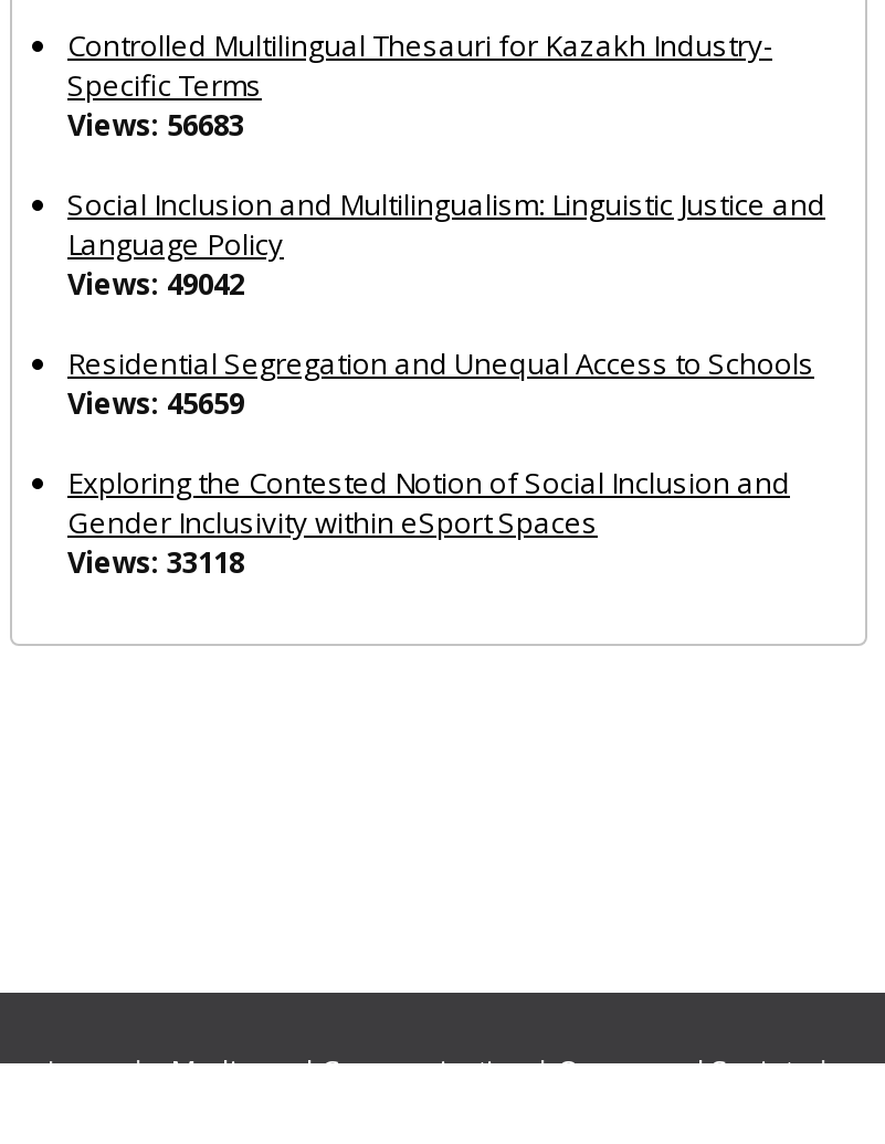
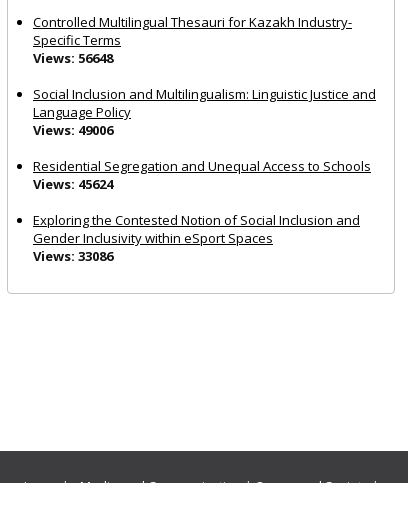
[67,104,244,144] Views: 56683 -> [33,49,113,67] Views: 56648
[67,263,244,303] Views: 49042 -> [33,121,113,139] Views: 49006
[67,383,244,422] Views: 45659 -> [33,175,113,193] Views: 45624
[67,542,244,581] Views: 33118 -> [33,247,113,265] Views: 33086

